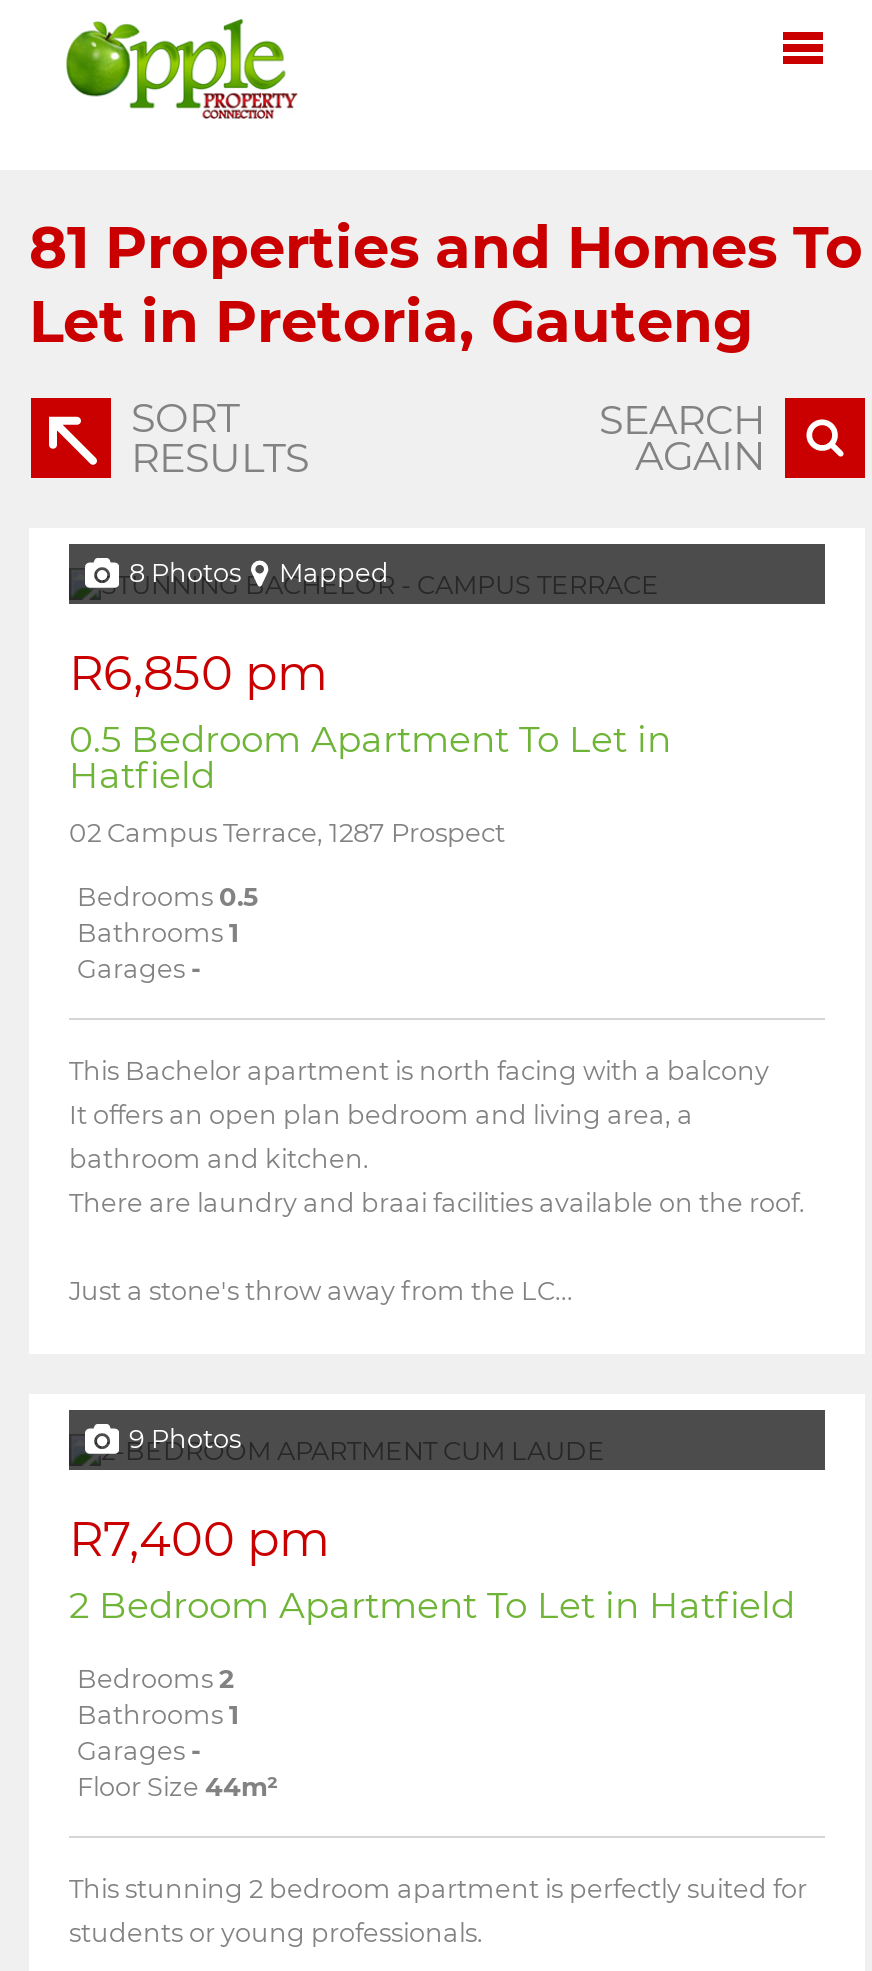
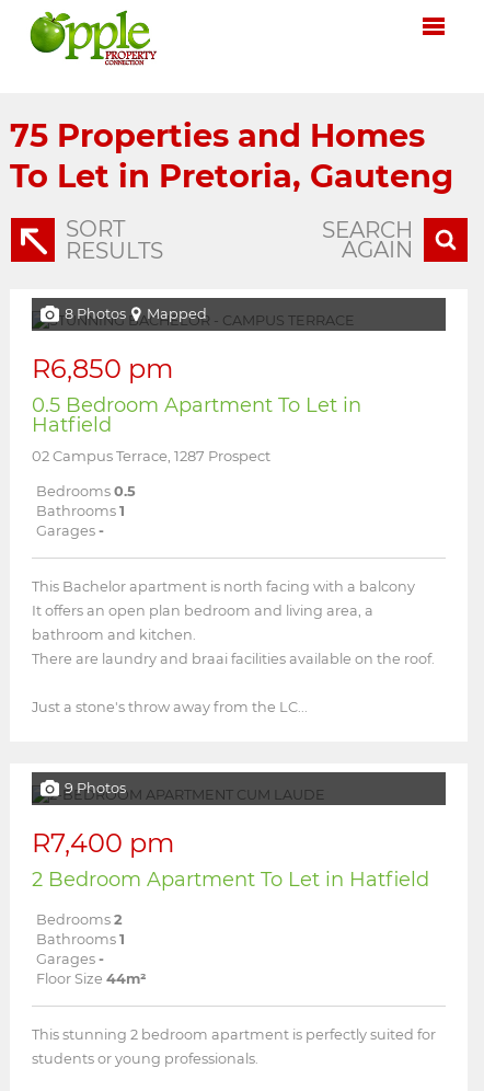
[29,212,863,356] 81 Properties and Homes To | Let in Pretoria, Gauteng -> [10,116,453,195] 75 Properties and Homes | To Let in Pretoria, Gauteng

